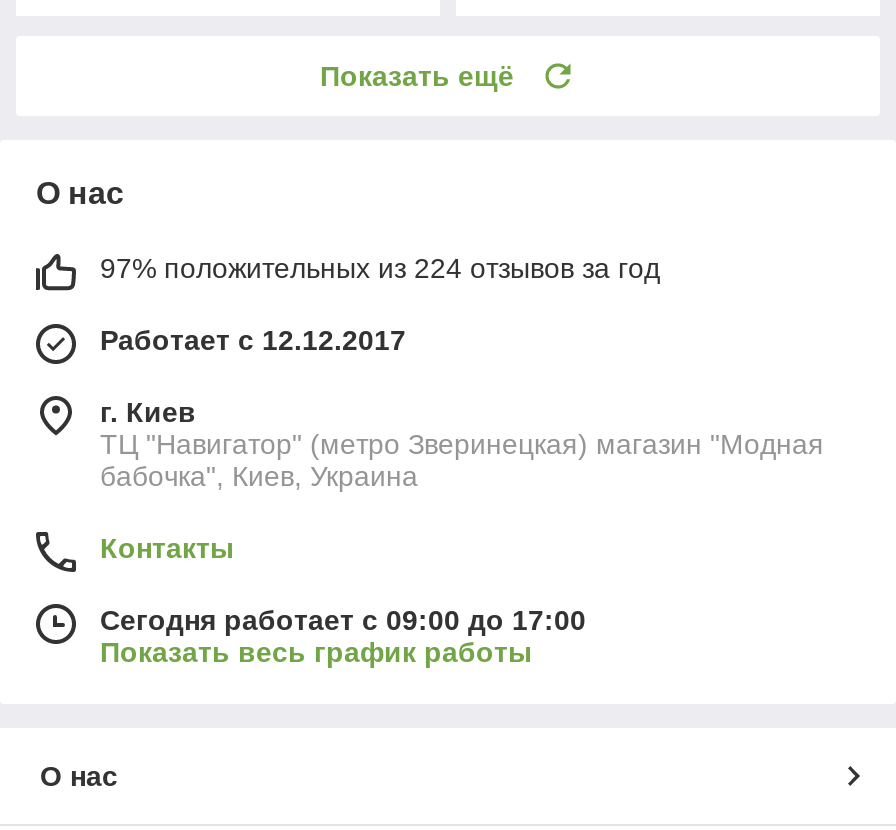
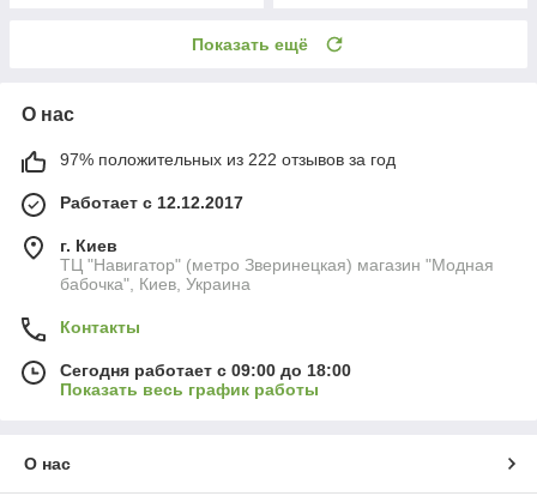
[100,252,660,284] 97% положительных из 224 отзывов за год -> [60,150,396,169] 97% положительных из 222 отзывов за год
[100,604,586,636] Сегодня работает с 09:00 до 17:00 -> [60,360,351,380] Сегодня работает с 09:00 до 18:00

